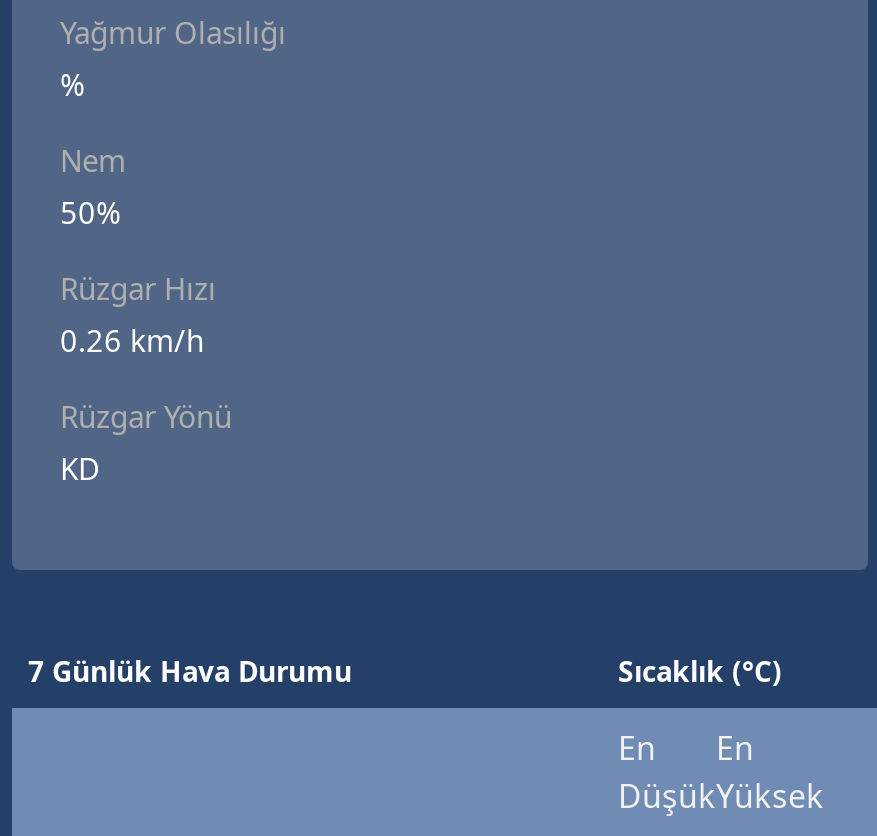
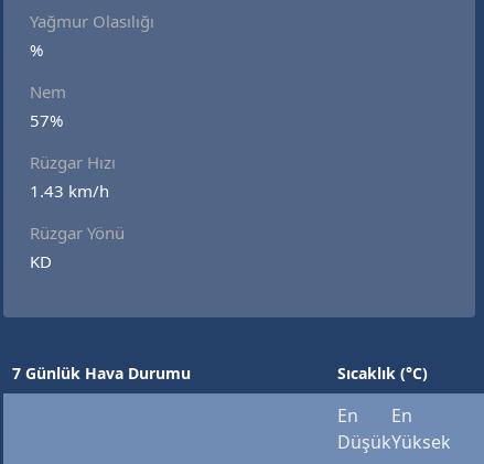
[60,193,120,233] 50% -> [30,110,63,132] 57%
[60,321,204,361] 0.26 km/h -> [30,180,109,202] 1.43 km/h

